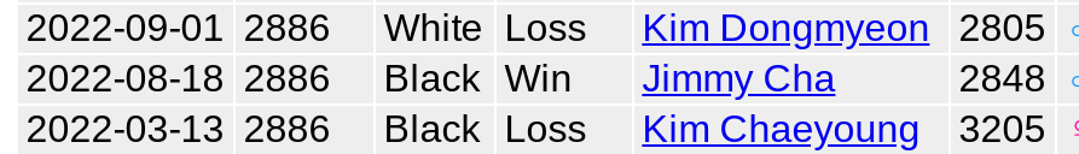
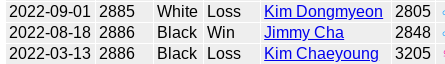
[26,6,330,47] 2022-09-01 2886 -> [9,3,135,20] 2022-09-01 2885

